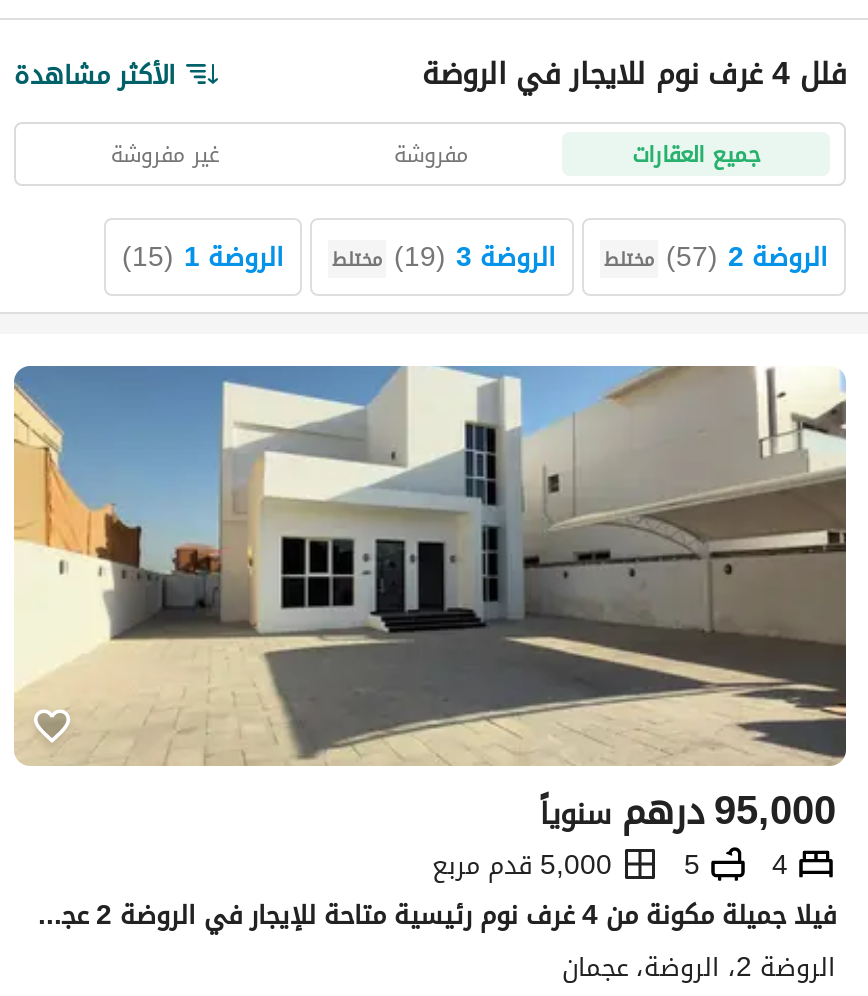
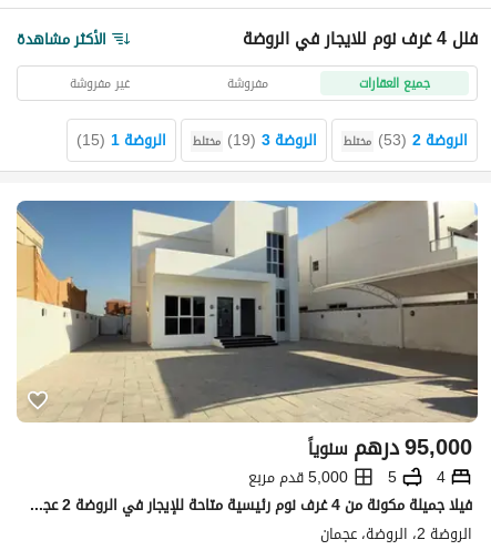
[122,230,828,284] الروضة 2 (57) مختلط الروضة 3 (19) مختلط الروضة 1 (15) -> [76,125,468,155] الروضة 2 (53) مختلط الروضة 3 (19) مختلط الروضة 1 (15)

